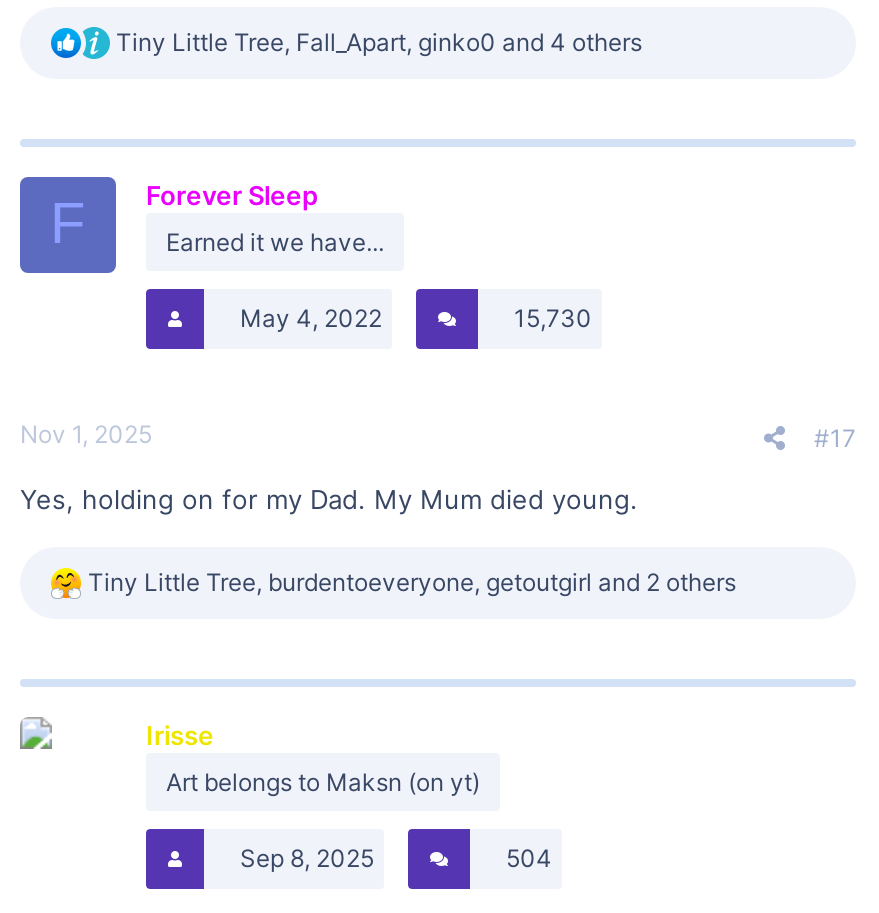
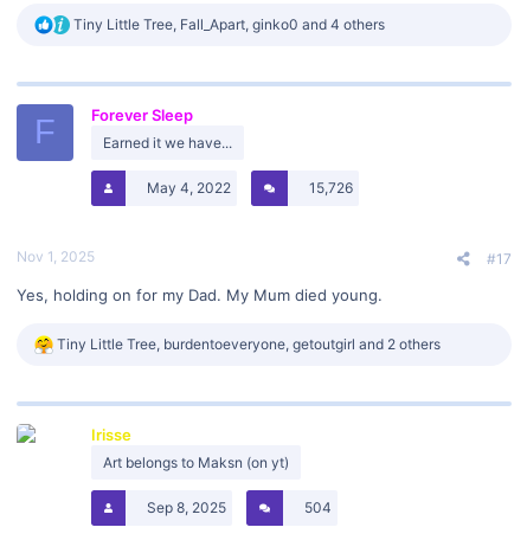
[514,304,592,334] 15,730 -> [309,179,353,197] 15,726

